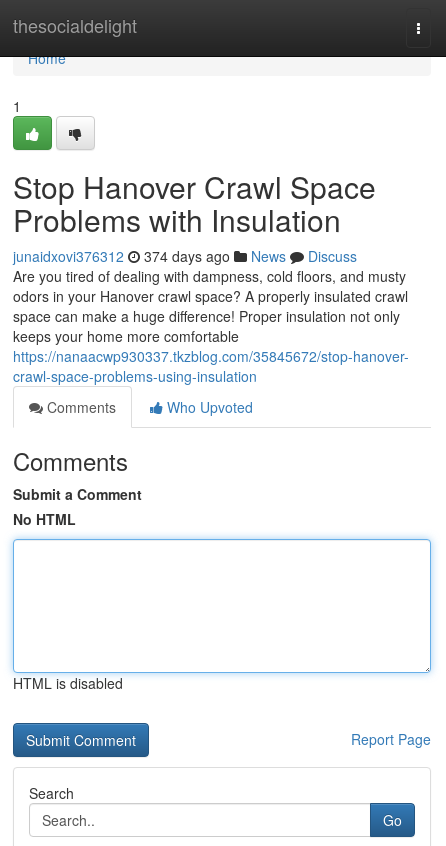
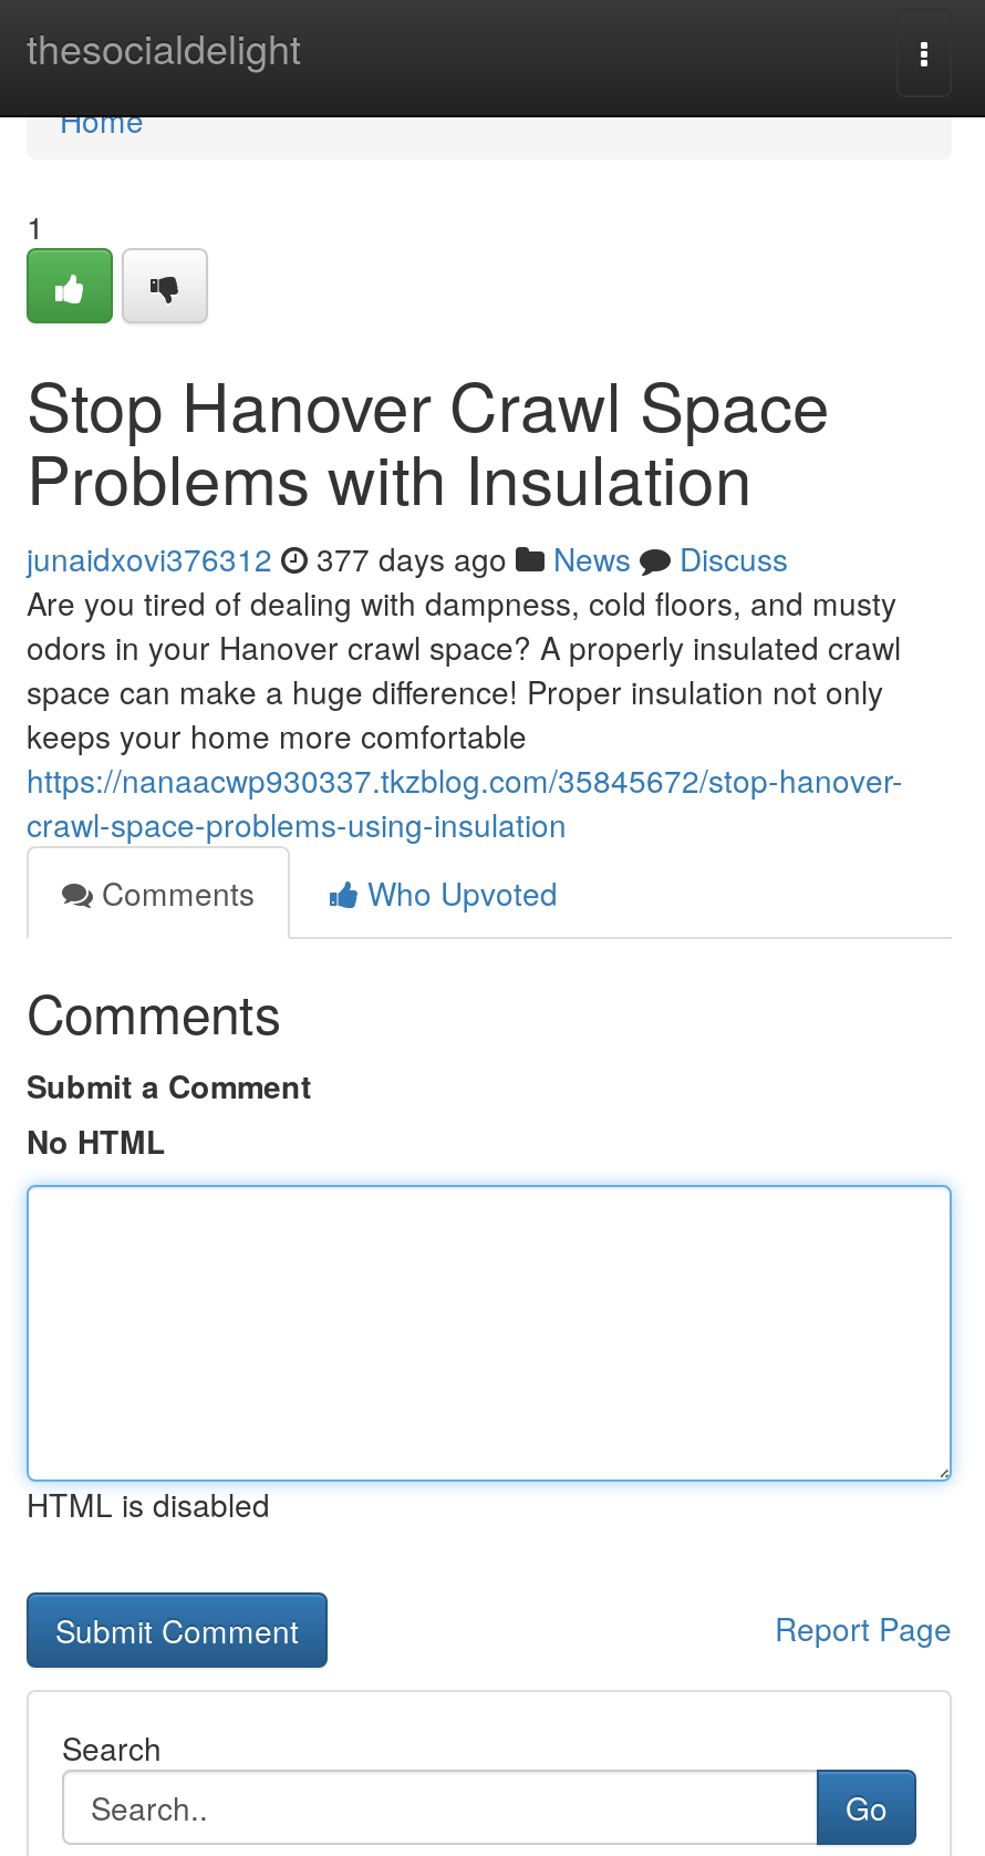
[13,246,357,266] junaidxovi376312 374 days ago News Discuss -> [27,536,788,580] junaidxovi376312 377 days ago News Discuss

